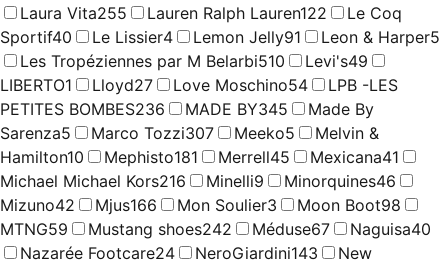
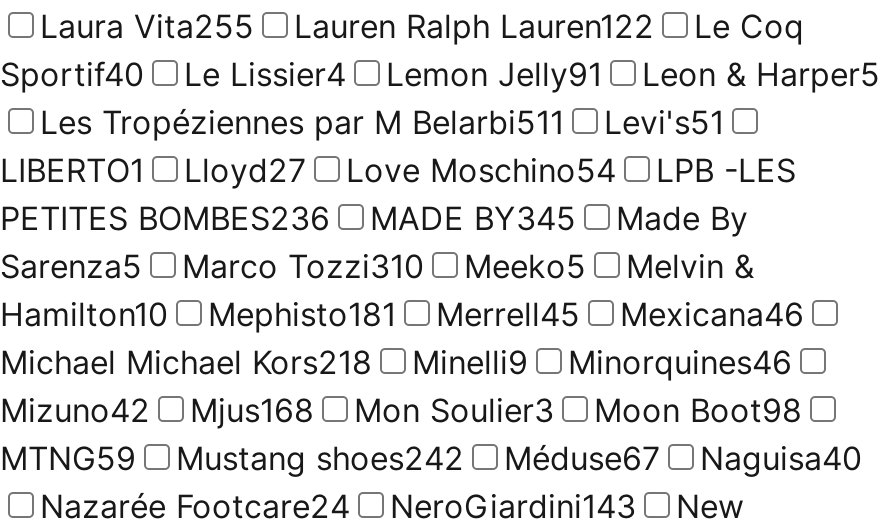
[20,51,285,71] Les Tropéziennes par M Belarbi510 -> [40,102,564,142] Les Tropéziennes par M Belarbi511
[305,51,368,71] Levi's49 -> [604,102,724,142] Levi's51
[0,123,379,143] Sarenza5 Marco Tozzi307 Meeko5 Melvin & -> [0,246,754,286] Sarenza5 Marco Tozzi310 Meeko5 Melvin &
[0,147,399,167] Hamilton10 Mephisto181 Merrell45 Mexicana41 -> [0,294,804,334] Hamilton10 Mephisto181 Merrell45 Mexicana46
[0,171,186,191] Michael Michael Kors216 -> [0,342,372,382] Michael Michael Kors218
[0,195,401,215] Mizuno42 Mjus166 Mon Soulier3 Moon Boot98 -> [0,390,802,430] Mizuno42 Mjus168 Mon Soulier3 Moon Boot98

